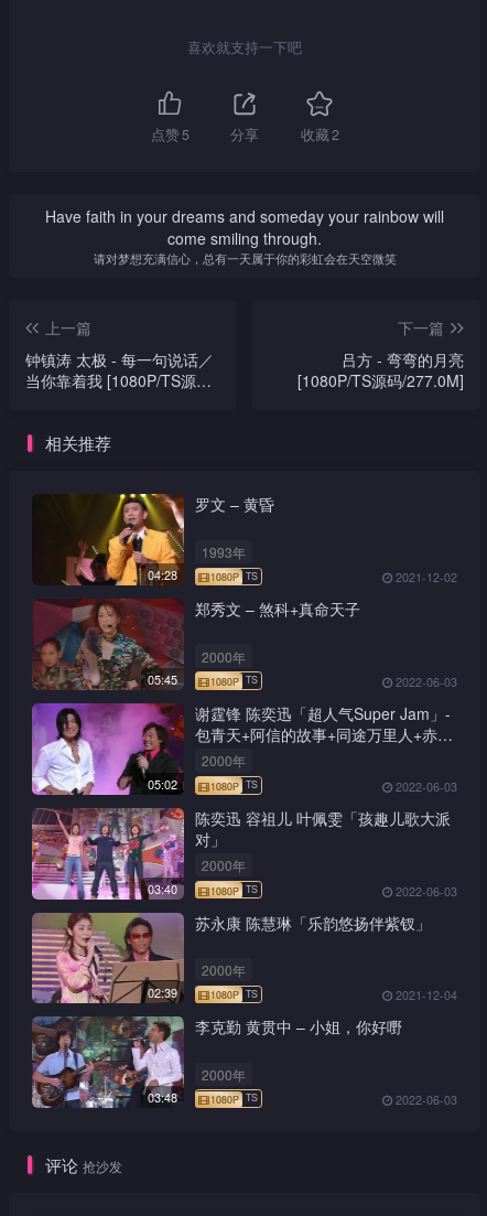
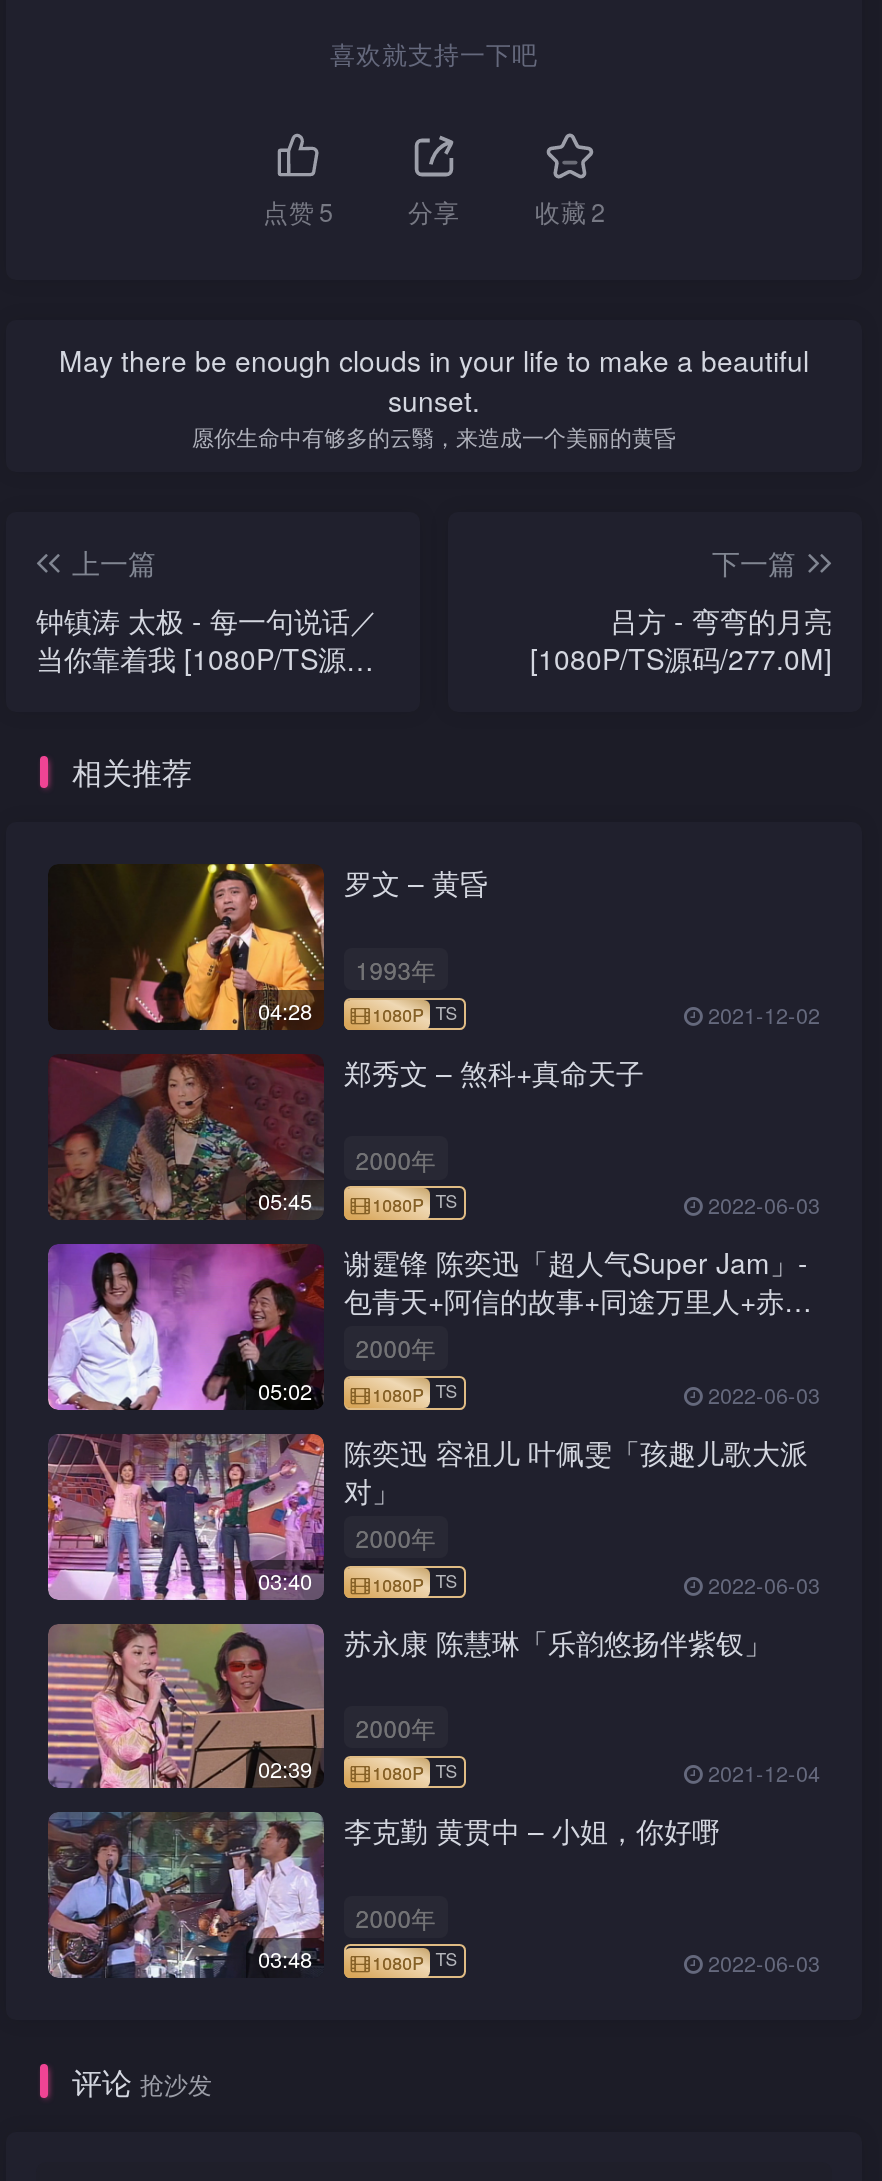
[45,206,444,267] Have faith in your dreams and someday your rainbow will | come smiling through. | 请对梦想充满信心，总有一天属于你的彩虹会在天空微笑 -> [59,341,809,453] May there be enough clouds in your life to make a beautiful | sunset. | 愿你生命中有够多的云翳，来造成一个美丽的黄昏

